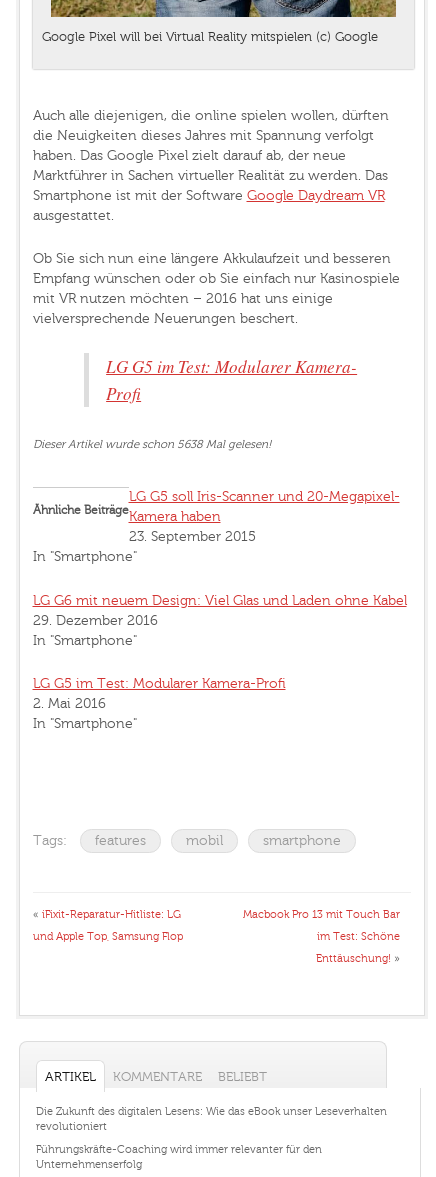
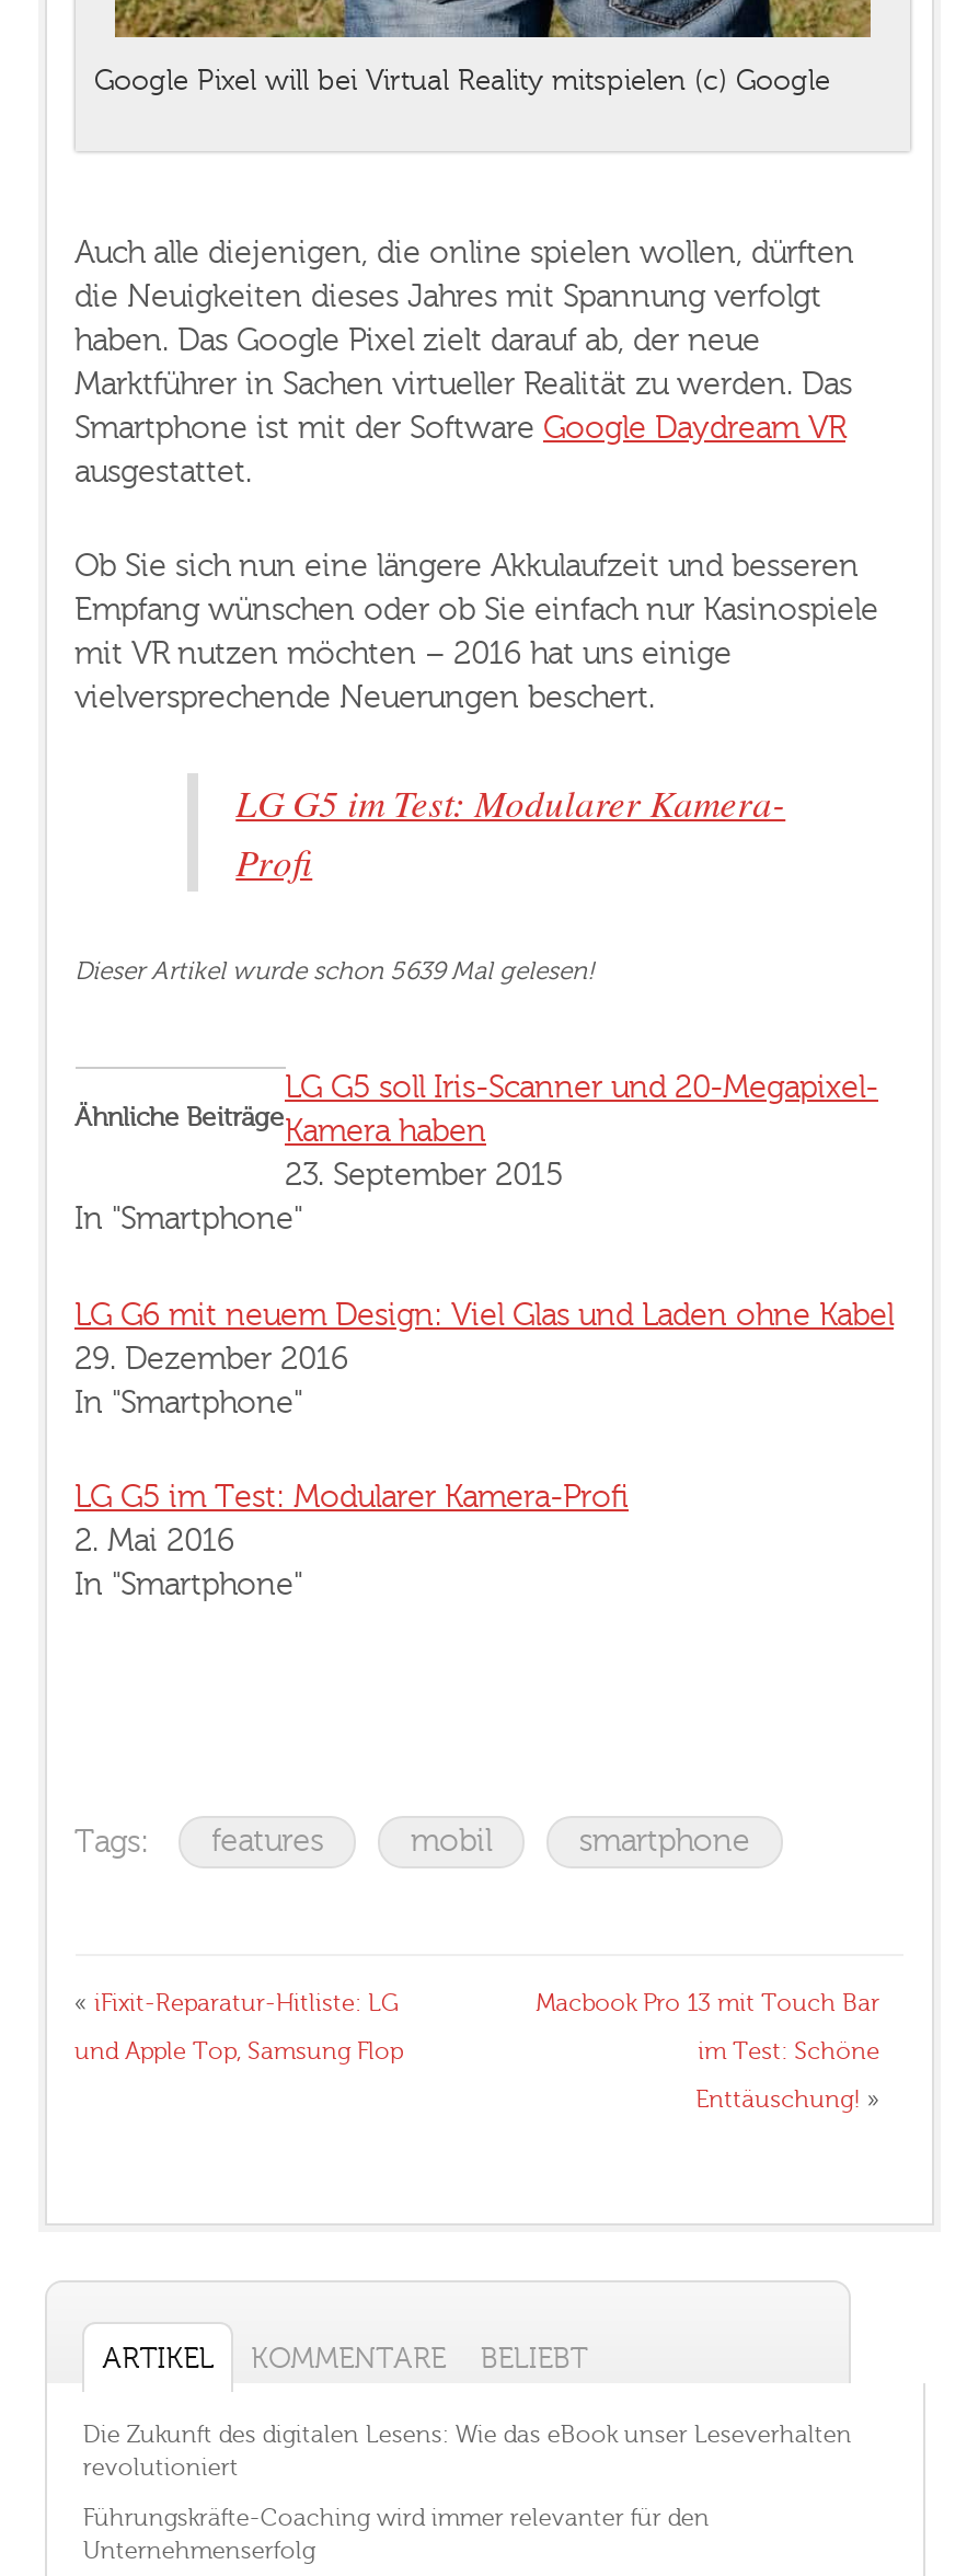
[32,437,270,450] Dieser Artikel wurde schon 5638 Mal gelesen! -> [74,958,594,987] Dieser Artikel wurde schon 5639 Mal gelesen!

